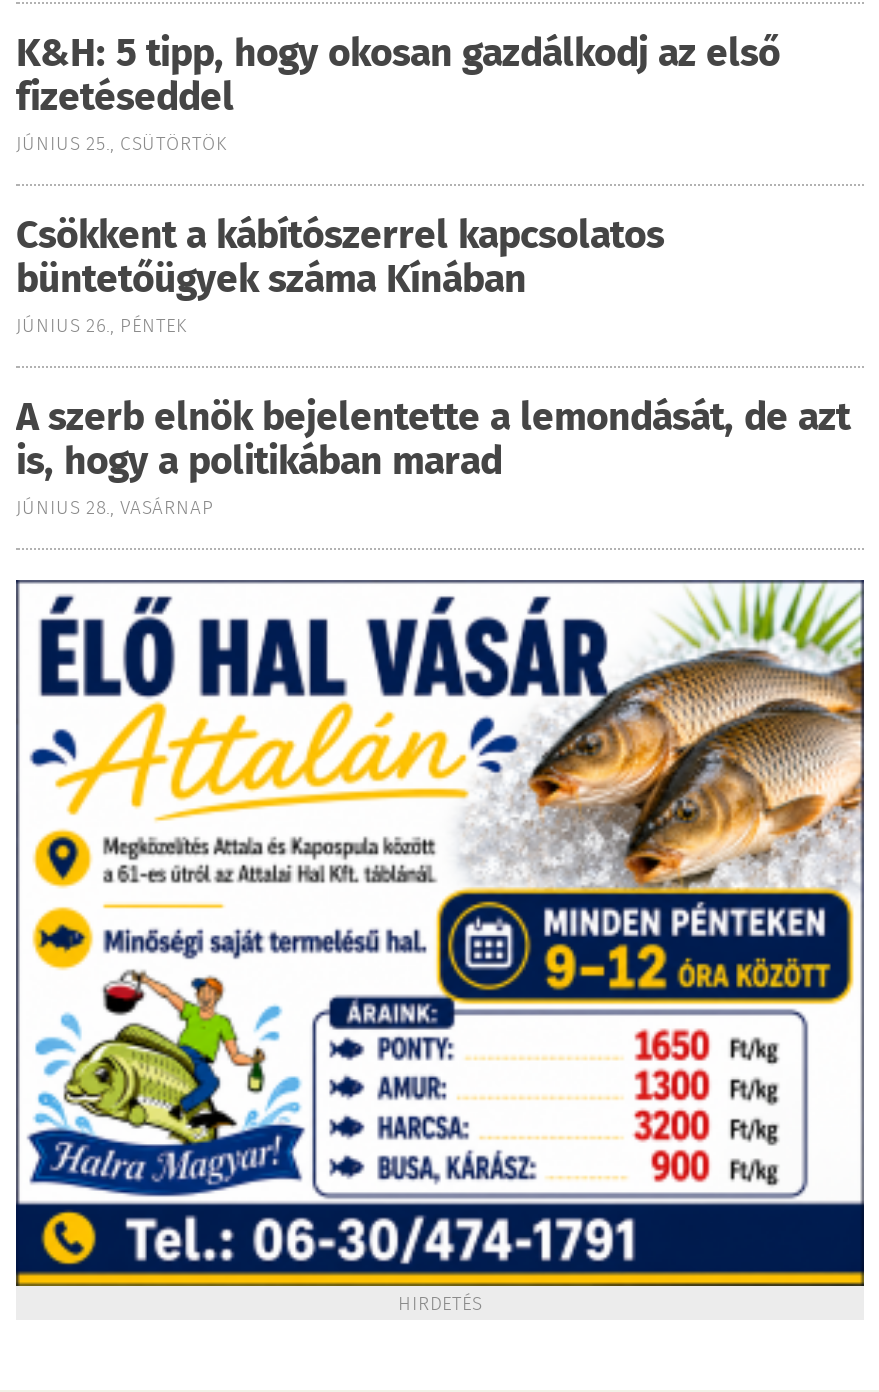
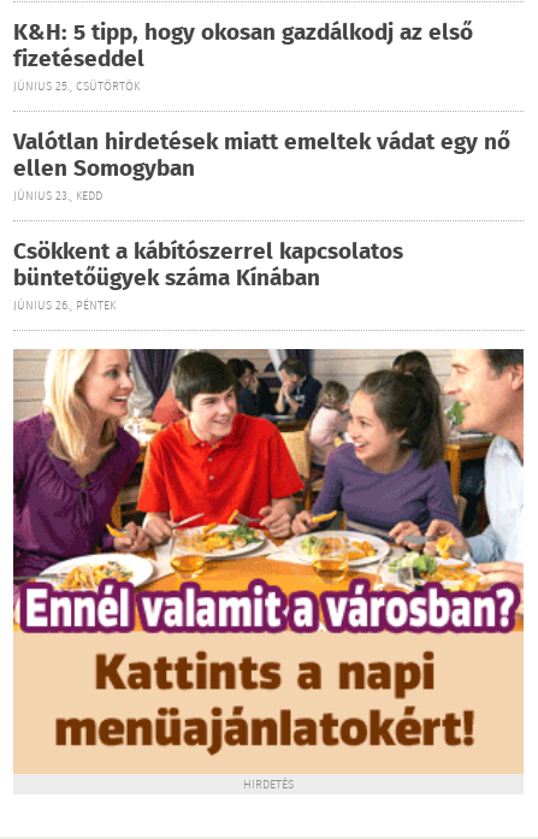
none -> [13,125,510,206] Valótlan hirdetések miatt emeltek vádat egy nő | ellen Somogyban | JÚNIUS 23., KEDD
moved [16,208,664,342] -> [13,235,403,315]: Csökkent a kábítószerrel kapcsolatos | büntetőügyek száma Kínában | JÚNIUS 26., PÉNTEK
[16,390,850,524] A szerb elnök bejelentette a lemondását, de azt | is, hogy a politikában marad | JÚNIUS 28., VASÁRNAP -> none
[14,578,866,1288] [image] -> [12,389,525,774] [image]

